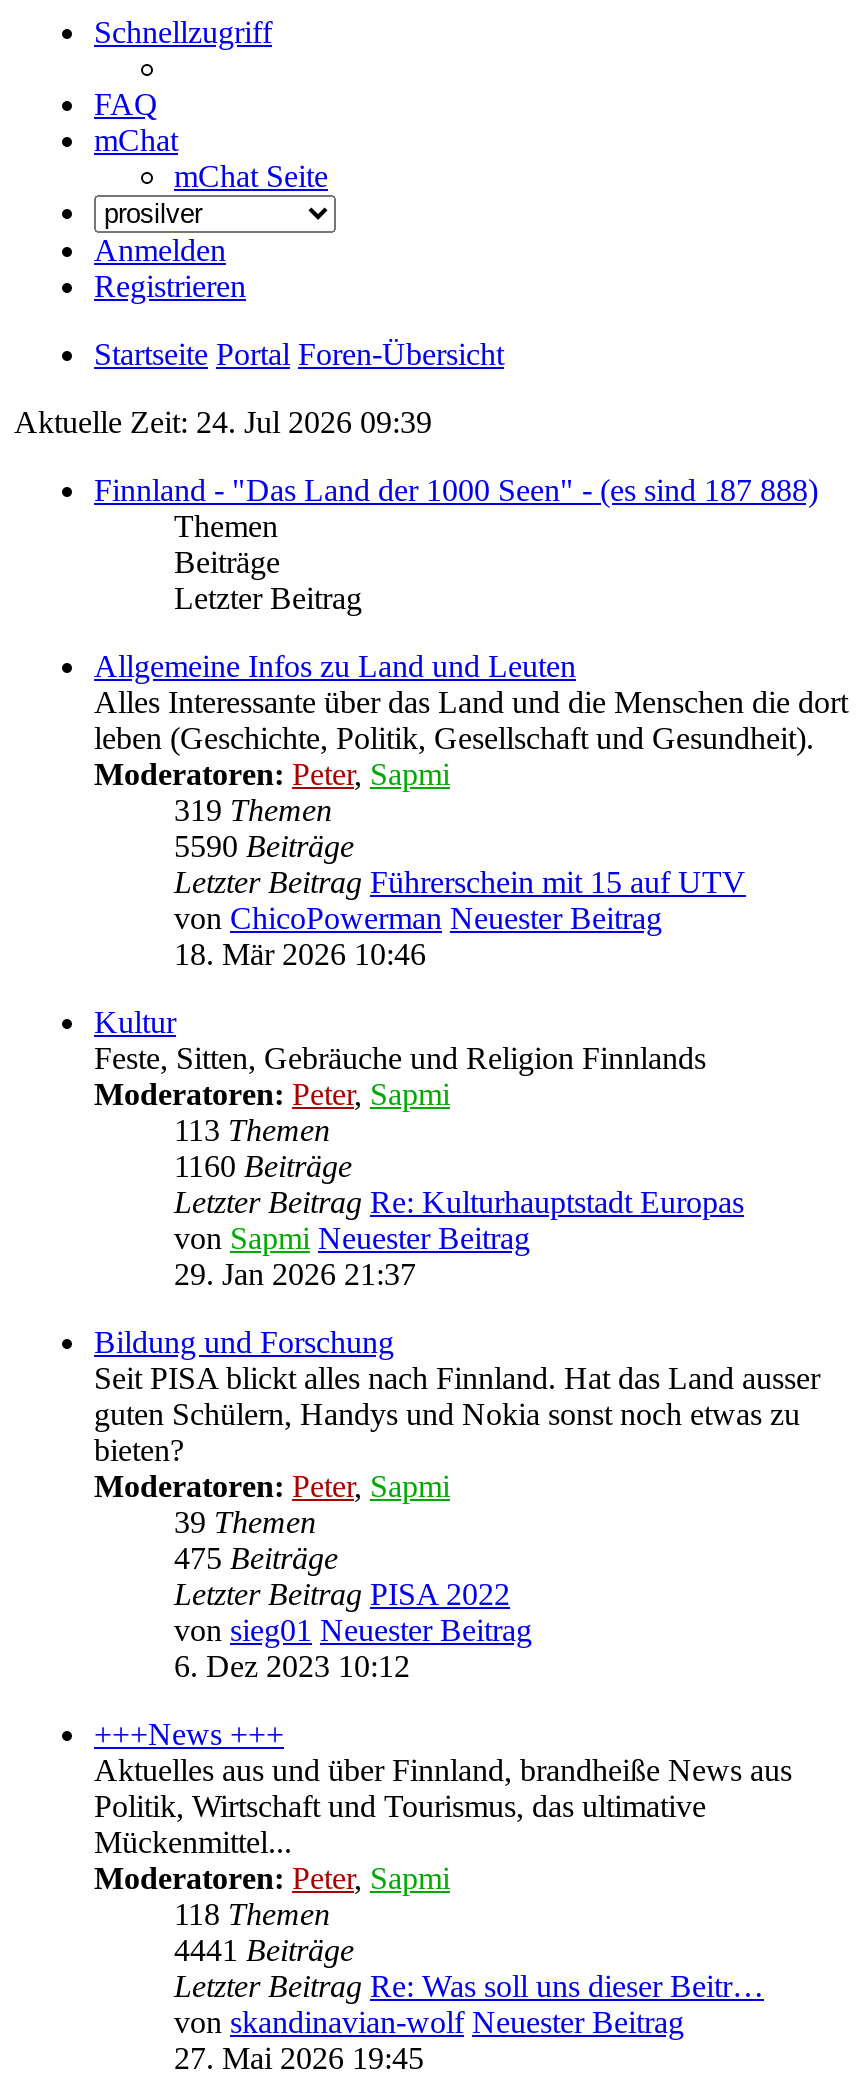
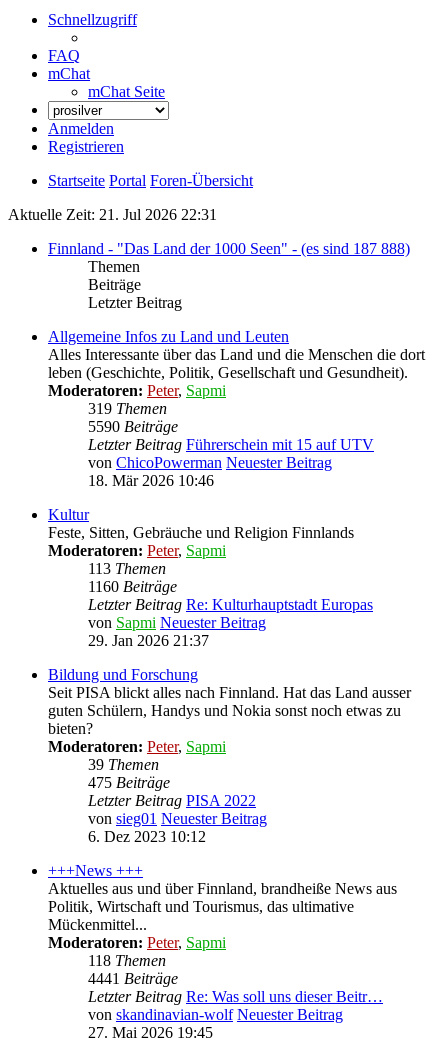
[14,405,432,439] Aktuelle Zeit: 24. Jul 2026 09:39 -> [8,206,217,223] Aktuelle Zeit: 21. Jul 2026 22:31

